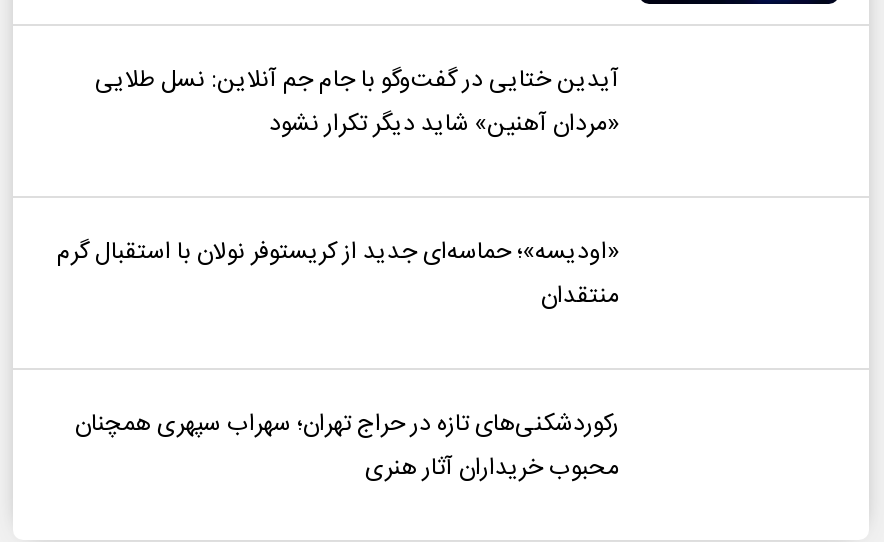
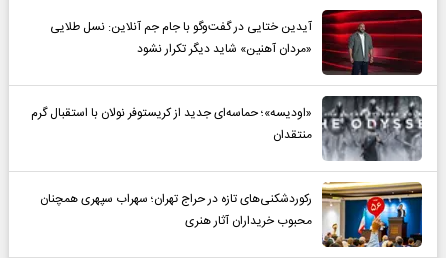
none -> [321,9,423,76] [image]
none -> [321,95,423,162] [image]
none -> [321,181,423,248] [image]

